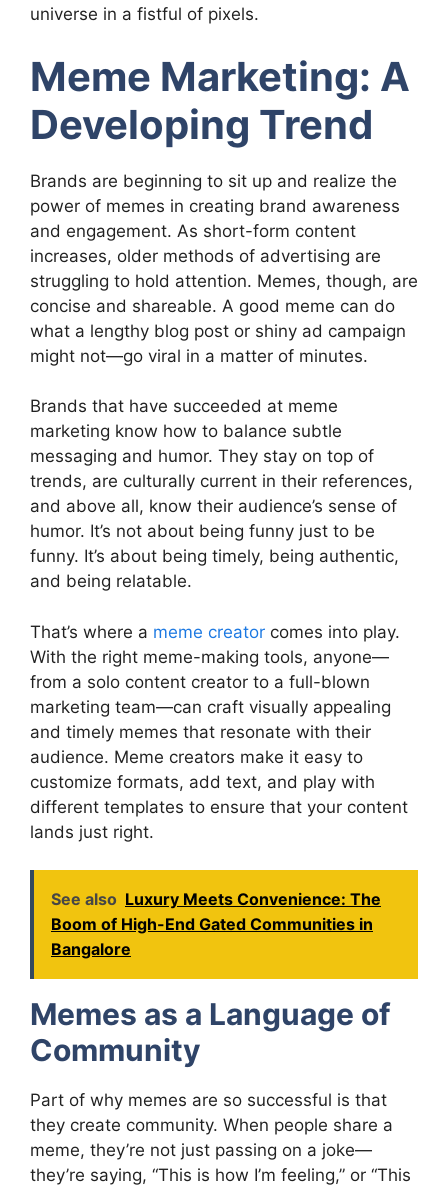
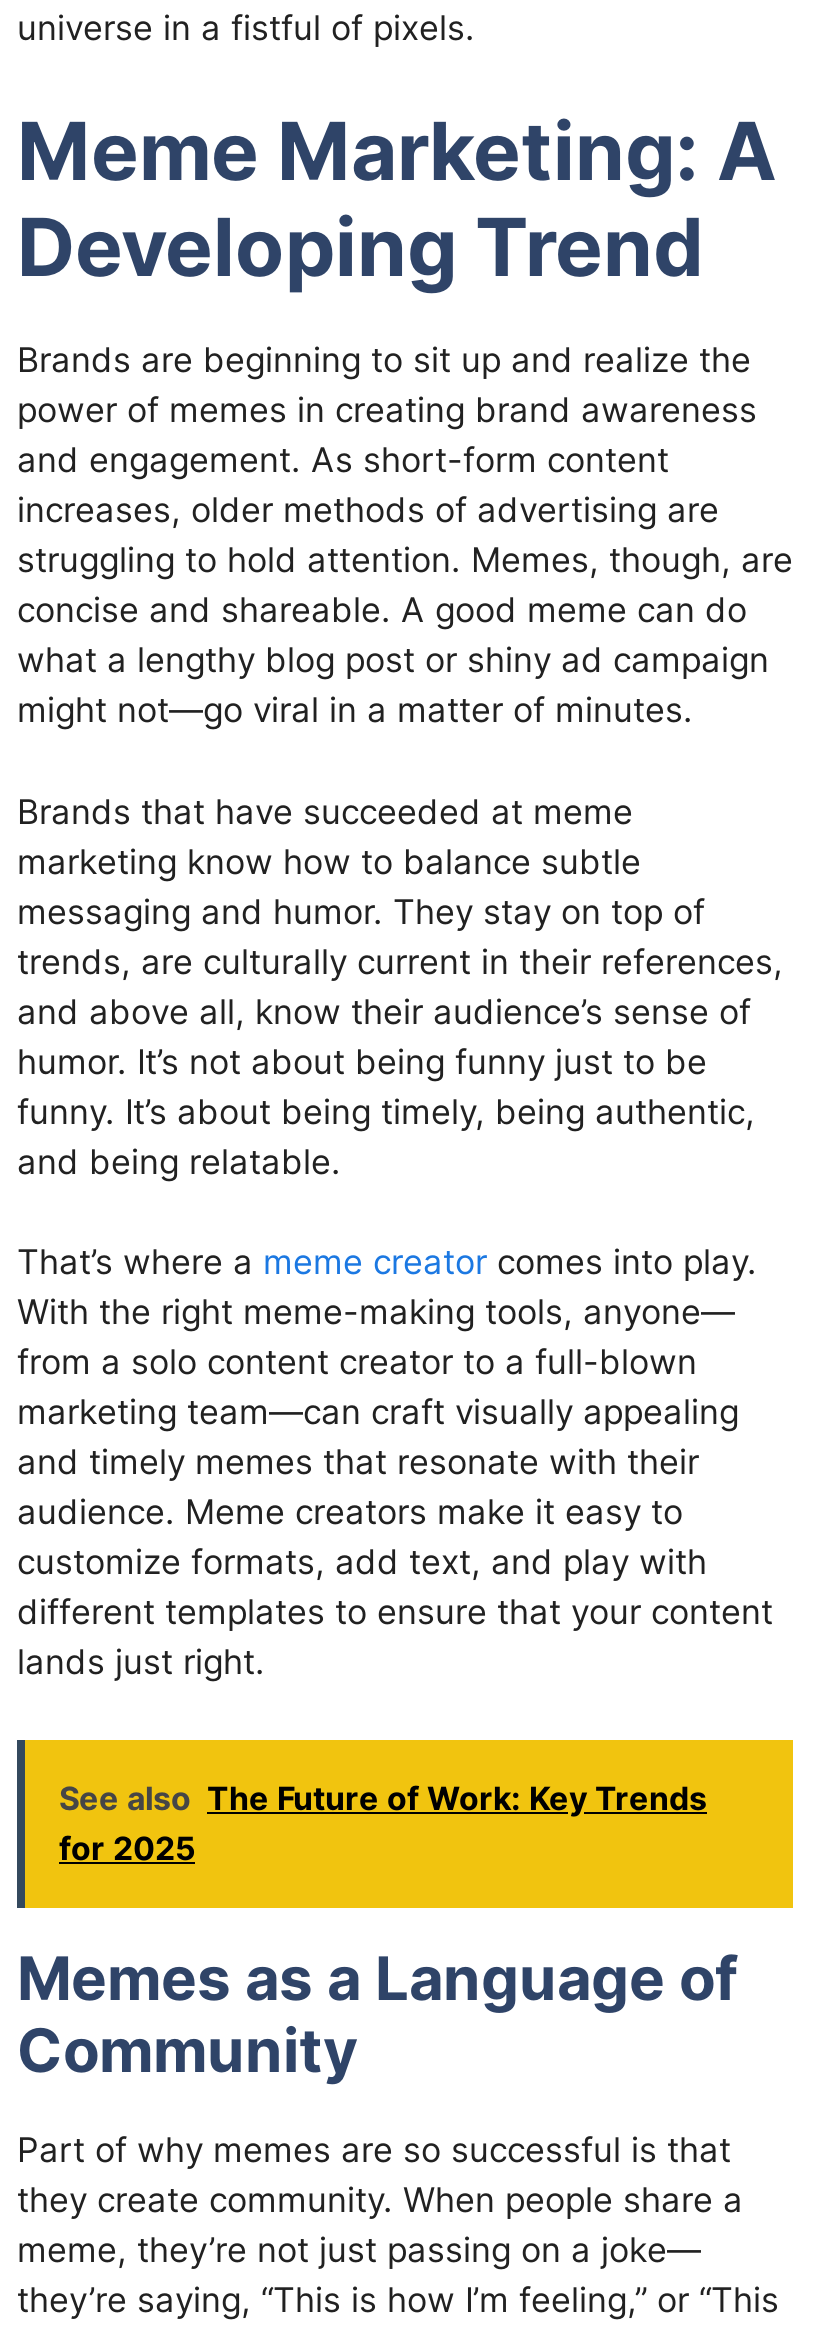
[51,889,381,959] See also Luxury Meets Convenience: The | Boom of High-End Gated Communities in | Bangalore -> [59,1778,707,1868] See also The Future of Work: Key Trends | for 2025

